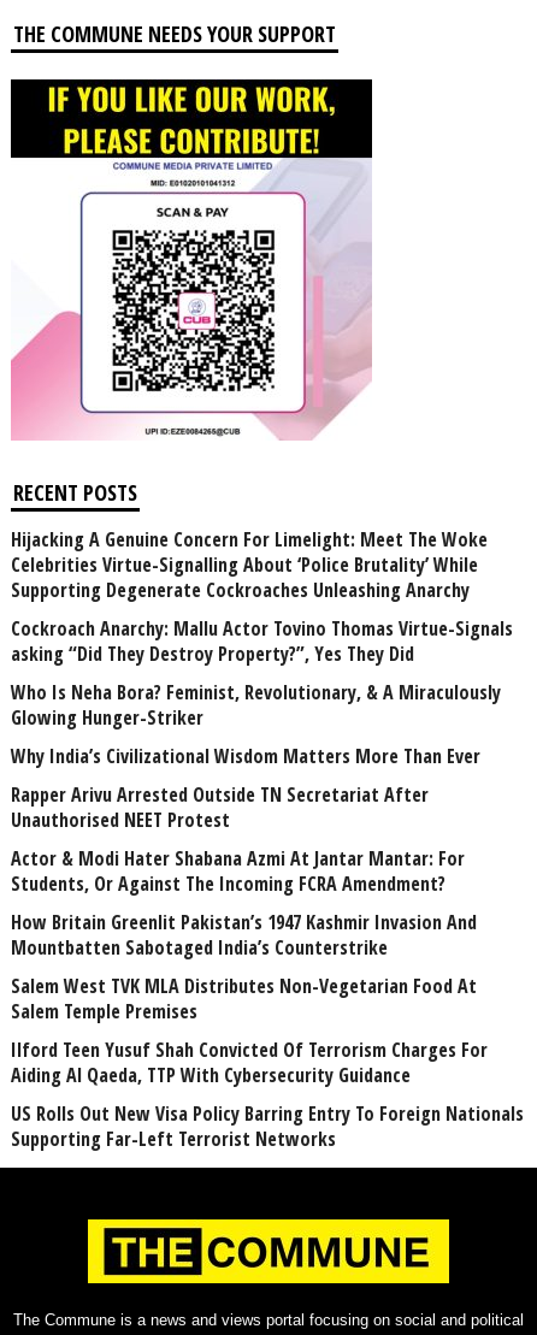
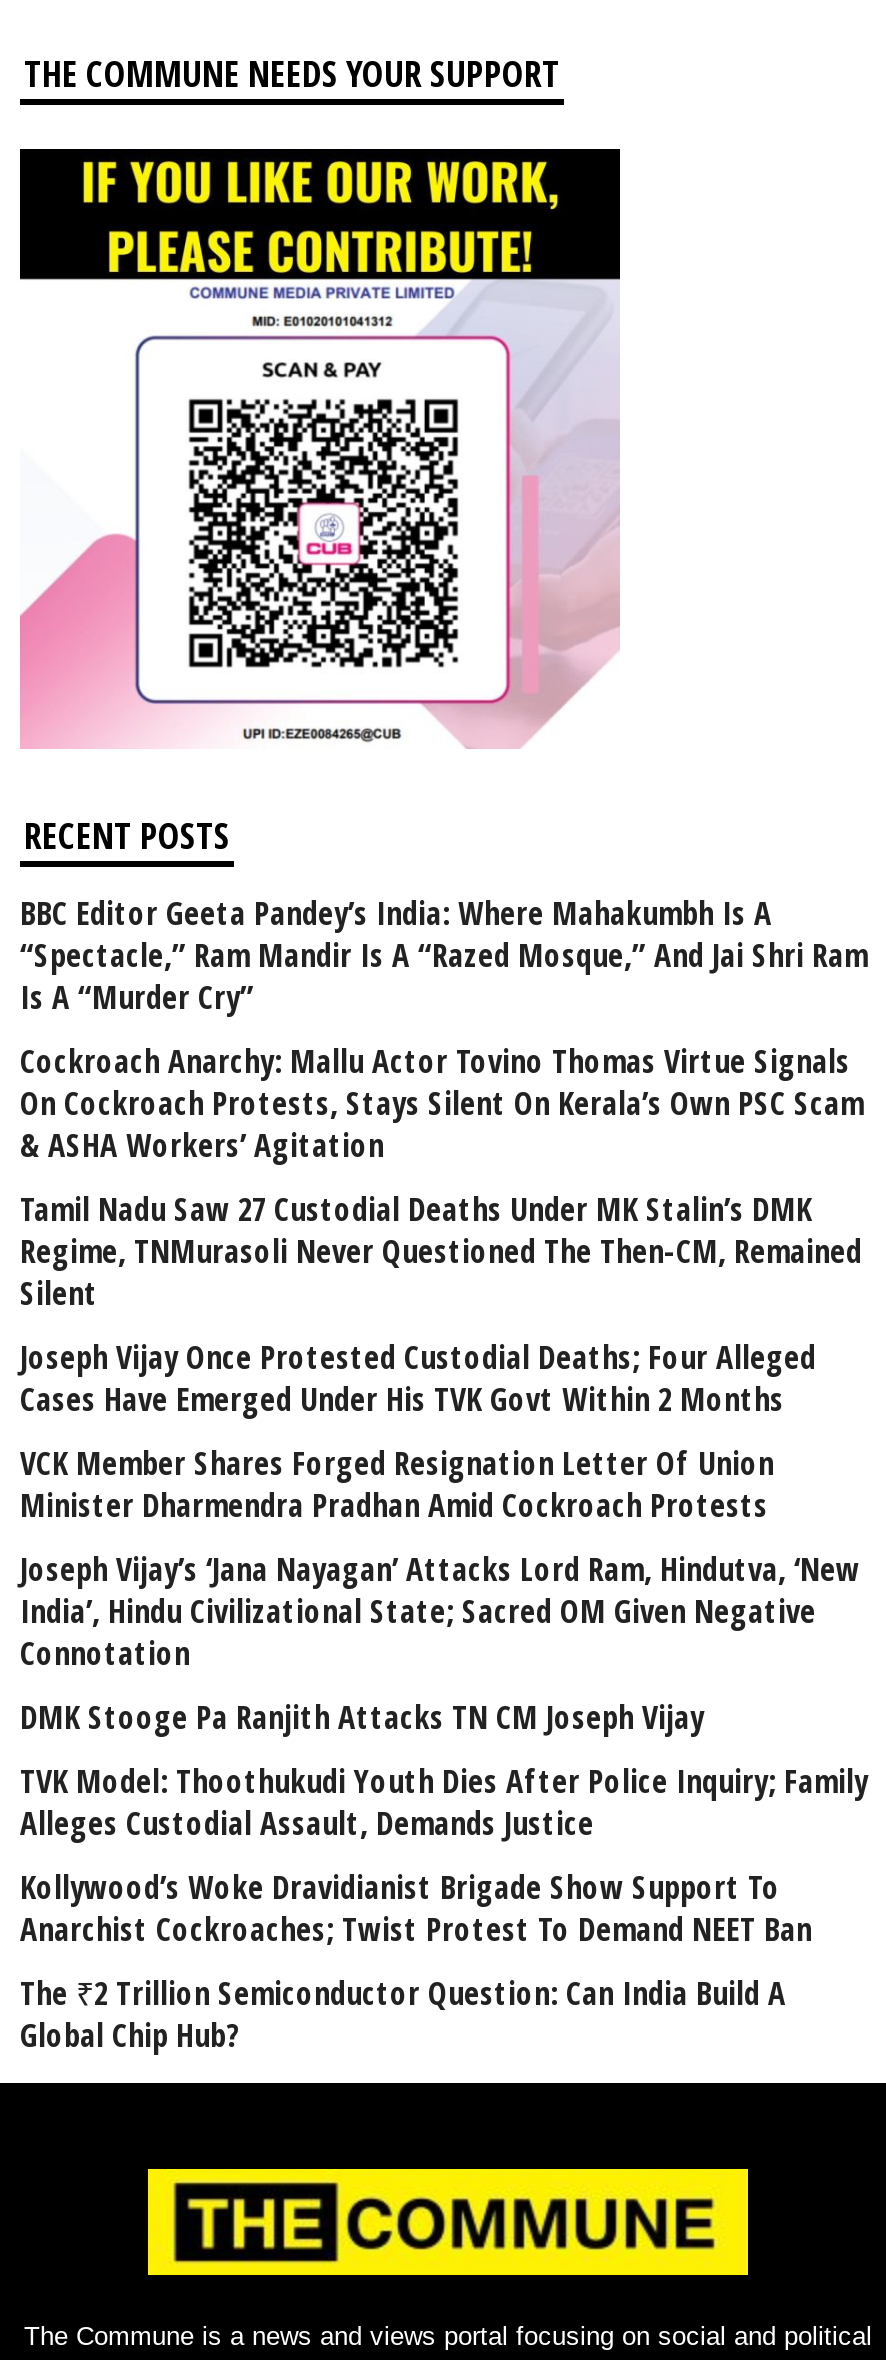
[11,527,488,604] Hijacking A Genuine Concern For Limelight: Meet The Woke | Celebrities Virtue-Signalling About ‘Police Brutality’ While | Supporting Degenerate Cockroaches Unleashing Anarchy -> [20,892,868,1020] BBC Editor Geeta Pandey’s India: Where Mahakumbh Is A | “Spectacle,” Ram Mandir Is A “Razed Mosque,” And Jai Shri Ram | Is A “Murder Cry”
[11,616,513,667] Cockroach Anarchy: Mallu Actor Tovino Thomas Virtue-Signals | asking “Did They Destroy Property?”, Yes They Did -> [20,1040,864,1168] Cockroach Anarchy: Mallu Actor Tovino Thomas Virtue Signals | On Cockroach Protests, Stays Silent On Kerala’s Own PSC Scam | & ASHA Workers’ Agitation
[11,679,501,731] Who Is Neha Bora? Feminist, Revolutionary, & A Miraculously | Glowing Hunger-Striker -> [20,1188,862,1316] Tamil Nadu Saw 27 Custodial Deaths Under MK Stalin’s DMK | Regime, TNMurasoli Never Questioned The Then-CM, Remained | Silent
[11,743,480,770] Why India’s Civilizational Wisdom Matters More Than Ever -> [20,1336,816,1422] Joseph Vijay Once Protested Custodial Deaths; Four Alleged | Cases Have Emerged Under His TVK Govt Within 2 Months
[11,782,429,834] Rapper Arivu Arrested Outside TN Secretariat After | Unauthorised NEET Protest -> [20,1442,774,1528] VCK Member Shares Forged Resignation Letter Of Union | Minister Dharmendra Pradhan Amid Cockroach Protests
[11,846,465,897] Actor & Modi Hater Shabana Azmi At Jantar Mantar: For | Students, Or Against The Incoming FCRA Amendment? -> [20,1548,860,1676] Joseph Vijay’s ‘Jana Nayagan’ Attacks Lord Ram, Hindutva, ‘New | India’, Hindu Civilizational State; Sacred OM Given Negative | Connotation
[11,909,477,961] How Britain Greenlit Pakistan’s 1947 Kashmir Invasion And | Mountbatten Sabotaged India’s Counterstrike -> [20,1696,704,1740] DMK Stooge Pa Ranjith Attacks TN CM Joseph Vijay
[11,973,477,1025] Salem West TVK MLA Distributes Non-Vegetarian Food At | Salem Temple Premises -> [20,1760,868,1846] TVK Model: Thoothukudi Youth Dies After Police Inquiry; Family | Alleges Custodial Assault, Demands Justice
[11,1037,488,1089] Ilford Teen Yusuf Shah Convicted Of Terrorism Charges For | Aiding Al Qaeda, TTP With Cybersecurity Guidance -> [20,1866,812,1952] Kollywood’s Woke Dravidianist Brigade Show Support To | Anarchist Cockroaches; Twist Protest To Demand NEET Ban
[11,1101,524,1153] US Rolls Out New Visa Policy Barring Entry To Foreign Nationals | Supporting Far-Left Terrorist Networks -> [20,1972,786,2058] The ₹2 Trillion Semiconductor Question: Can India Build A | Global Chip Hub?

